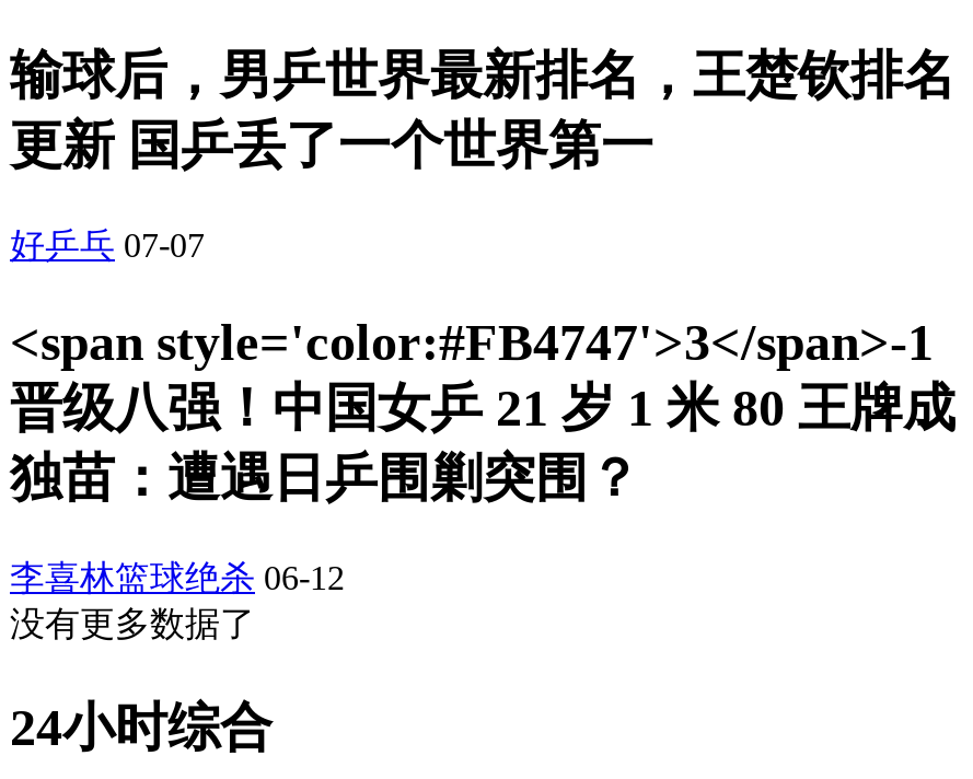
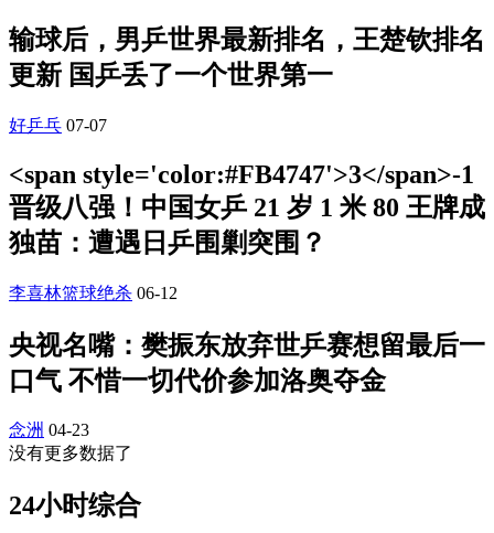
none -> [9,331,485,440] 央视名嘴：樊振东放弃世乒赛想留最后一 | 口气 不惜一切代价参加洛奥夺金 | 念洲 04-23

